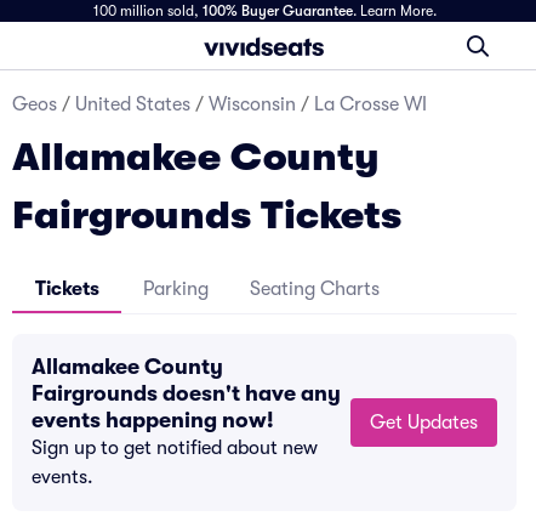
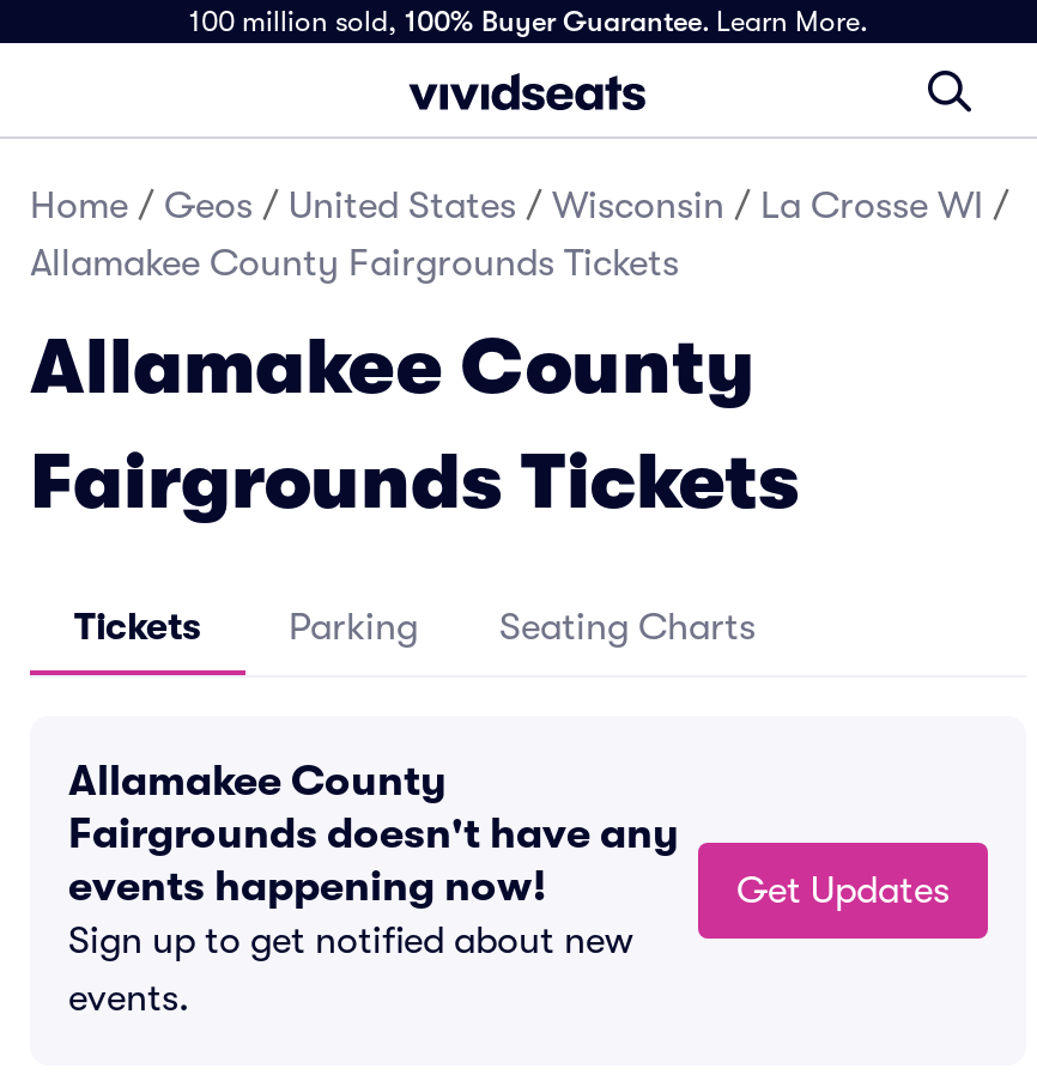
[12,93,427,115] Geos / United States / Wisconsin / La Crosse WI -> [30,184,1009,285] Home / Geos / United States / Wisconsin / La Crosse WI / | Allamakee County Fairgrounds Tickets

